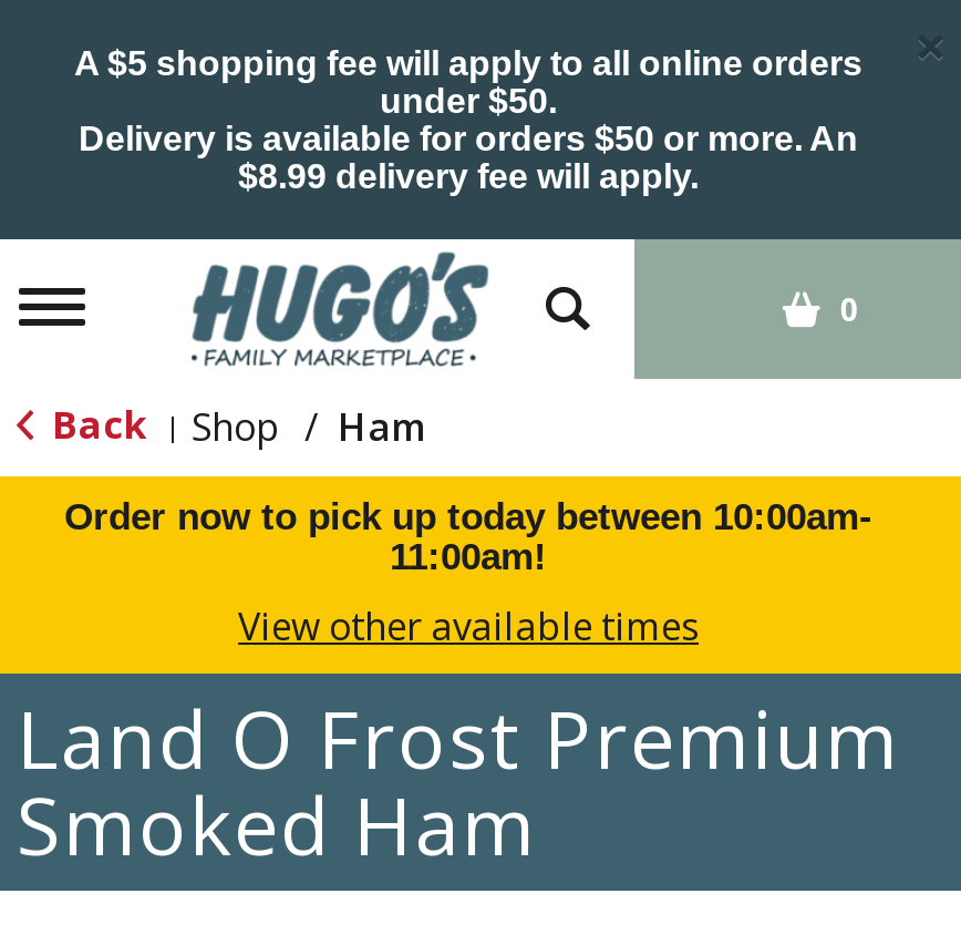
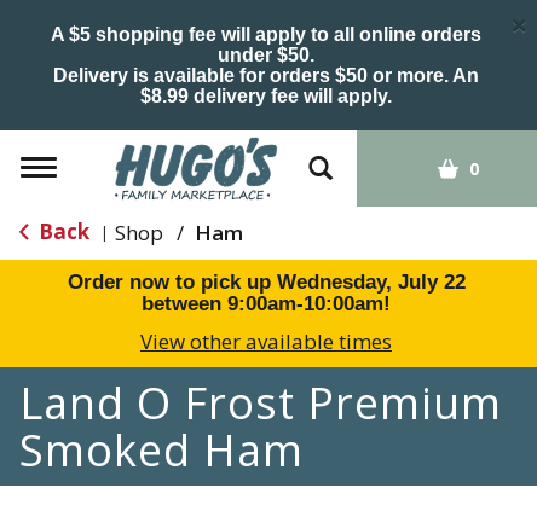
[64,496,872,578] Order now to pick up today between 10:00am- | 11:00am! -> [67,271,465,315] Order now to pick up Wednesday, July 22 | between 9:00am-10:00am!

